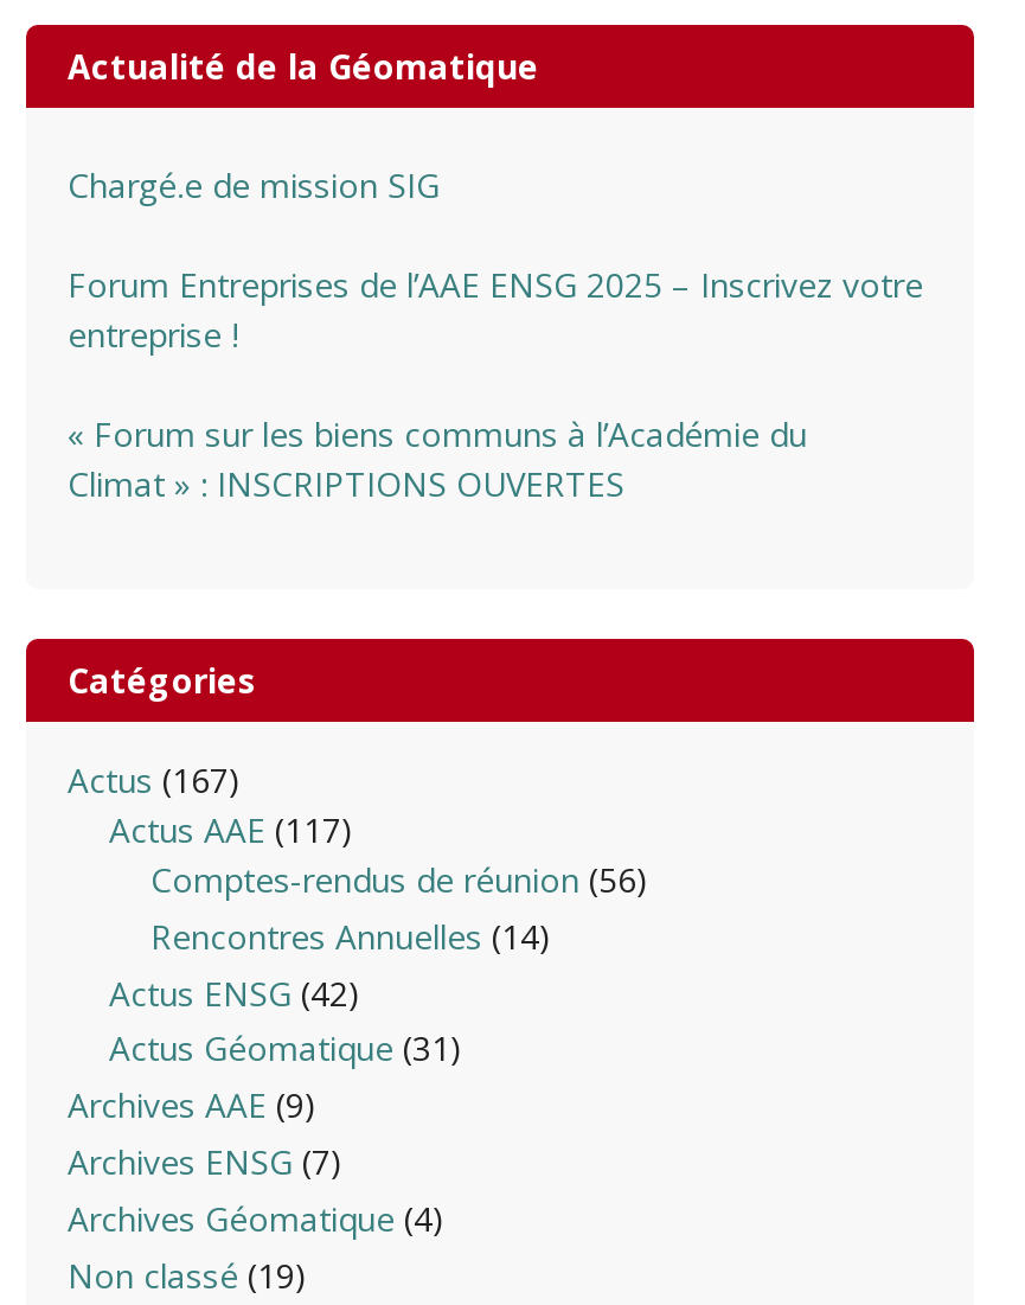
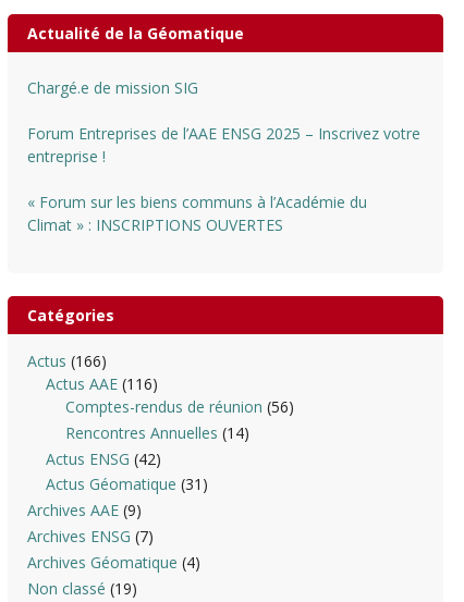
[68,757,241,802] Actus (167) -> [27,351,106,371] Actus (166)
[109,807,353,852] Actus AAE (117) -> [46,373,158,394] Actus AAE (116)

